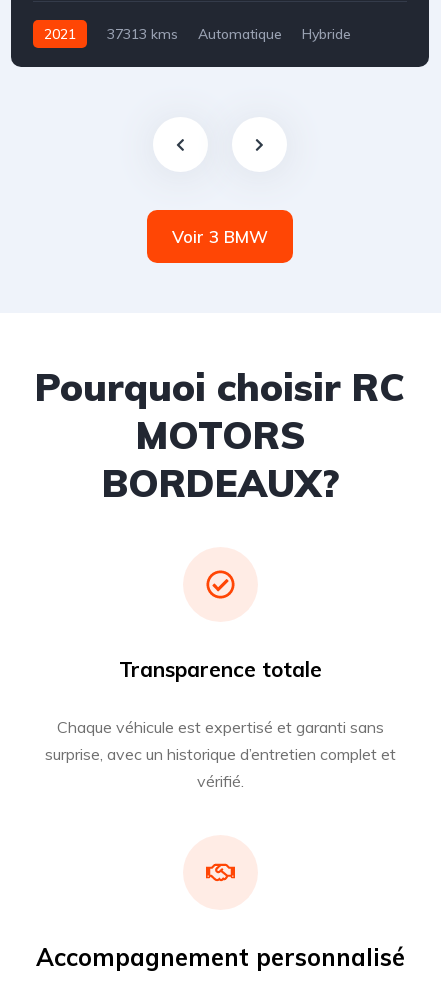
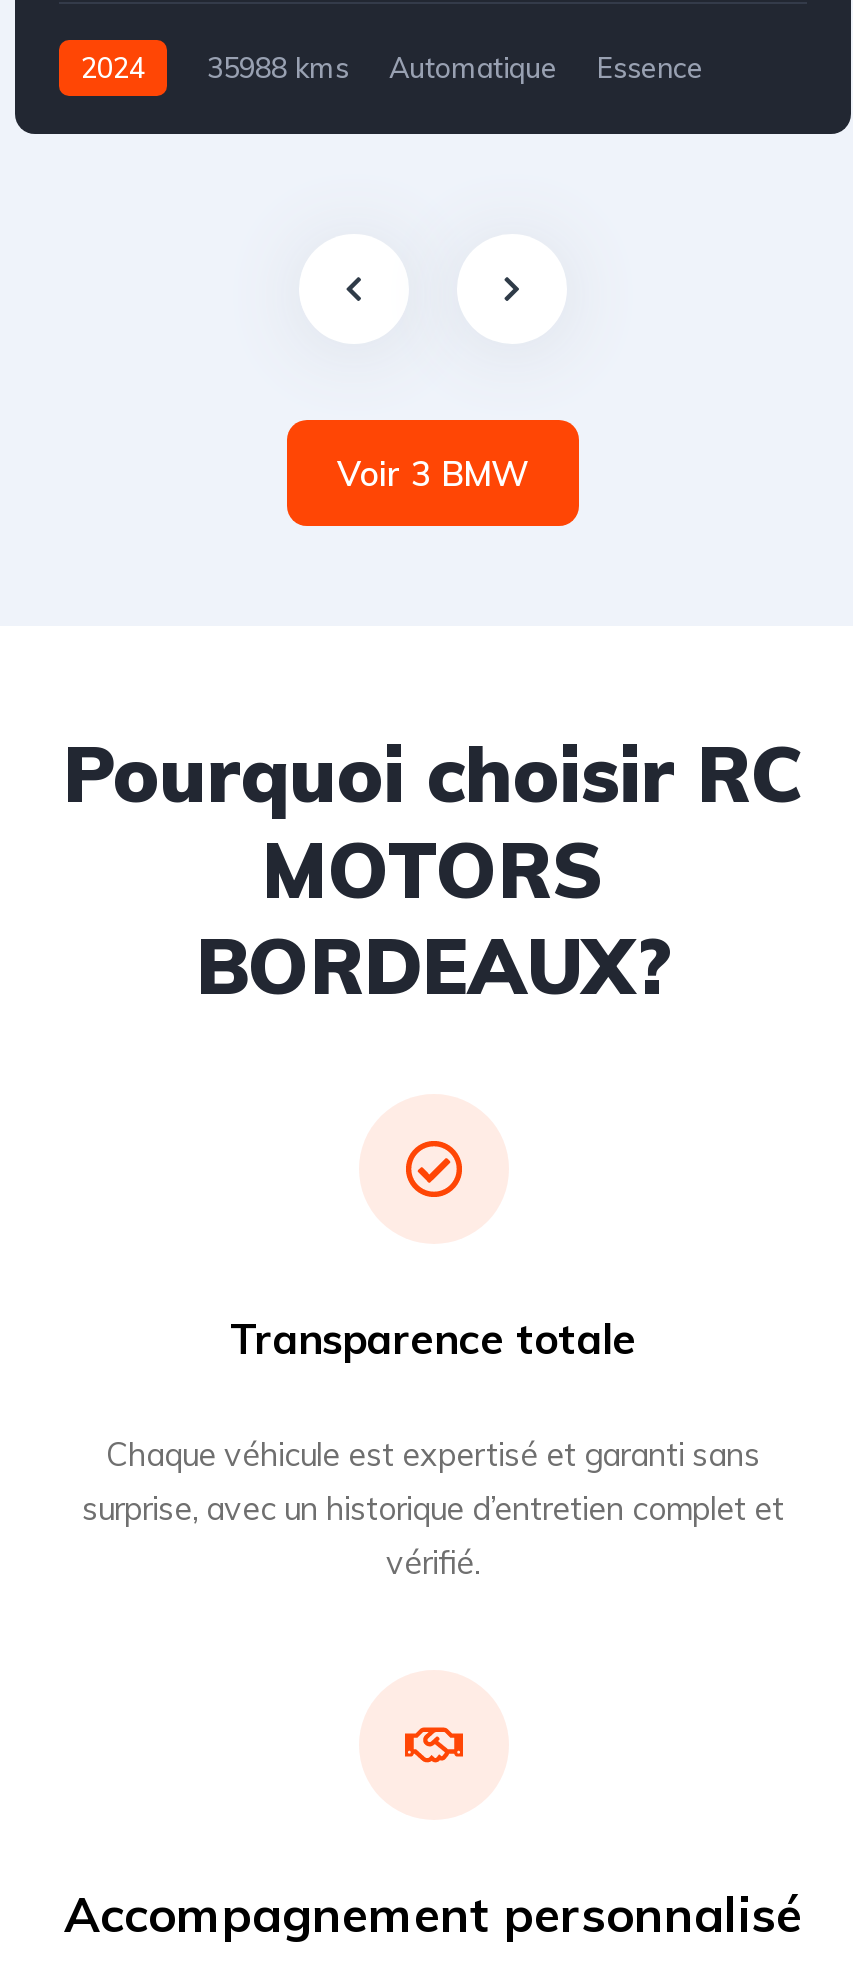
[44,25,178,43] 2021 | 37313 kms -> [81,50,349,86] 2024 | 35988 kms
[302,25,351,43] Hybride -> [597,50,703,86] Essence

